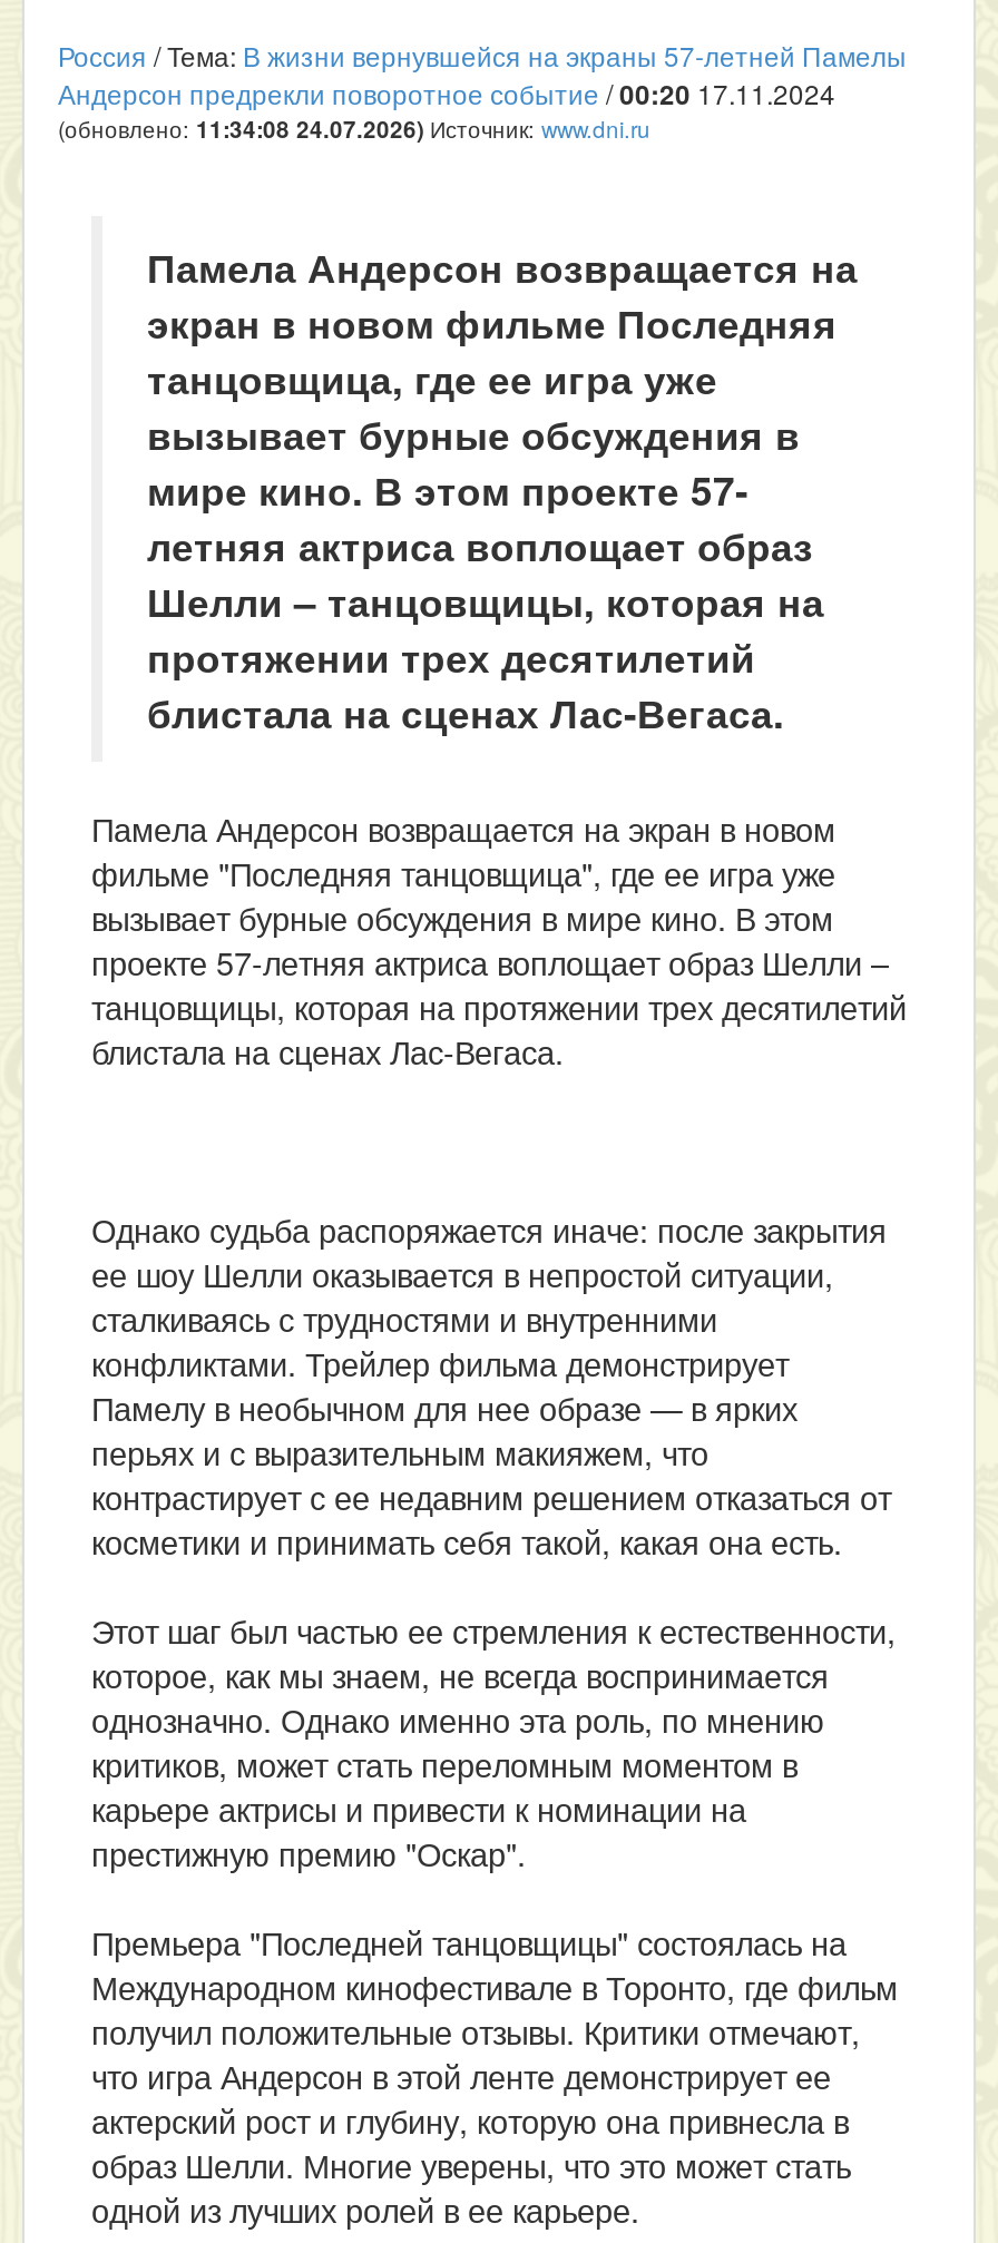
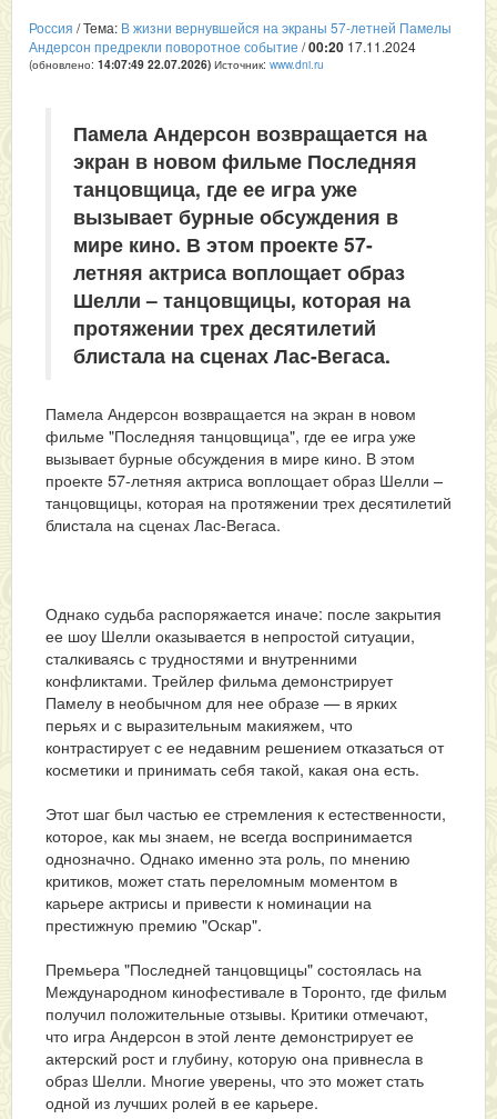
[58,111,650,145] (обновлено: 11:34:08 24.07.2026) Источник: www.dni.ru -> [29,56,324,72] (обновлено: 14:07:49 22.07.2026) Источник: www.dni.ru

